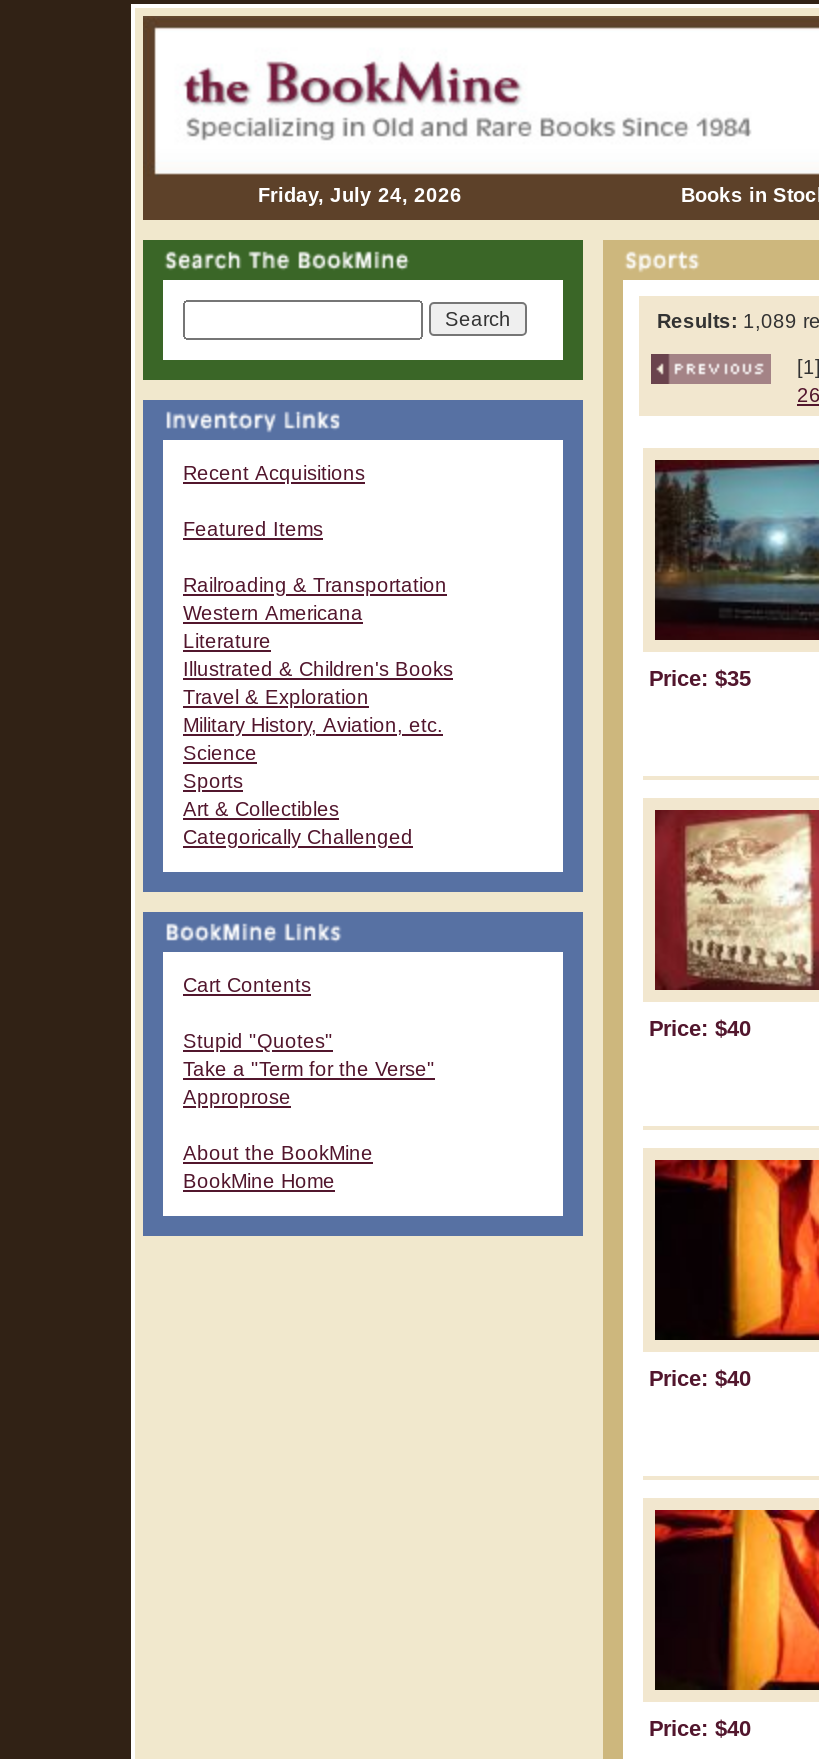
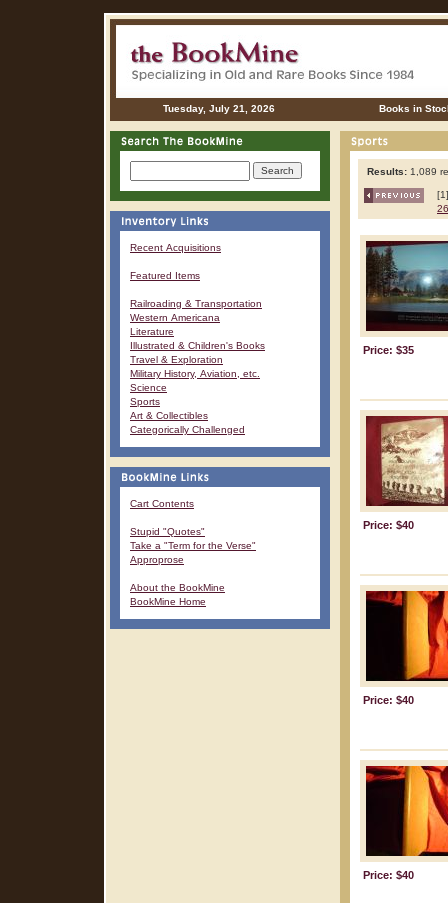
[258,184,462,206] Friday, July 24, 2026 -> [162,103,274,114] Tuesday, July 21, 2026

